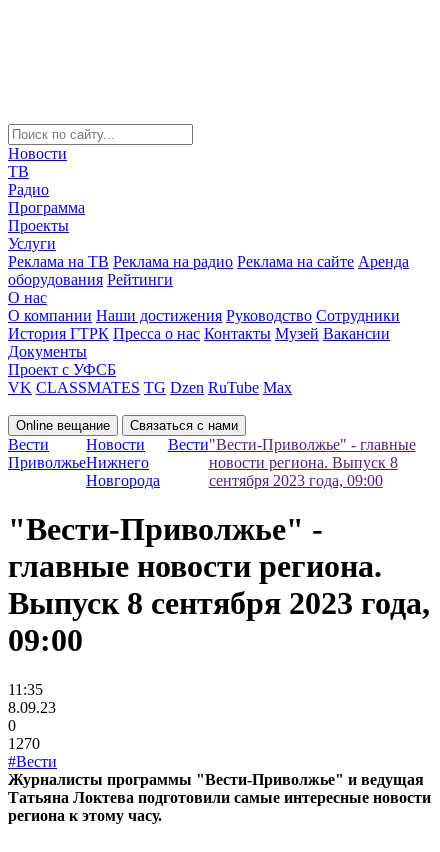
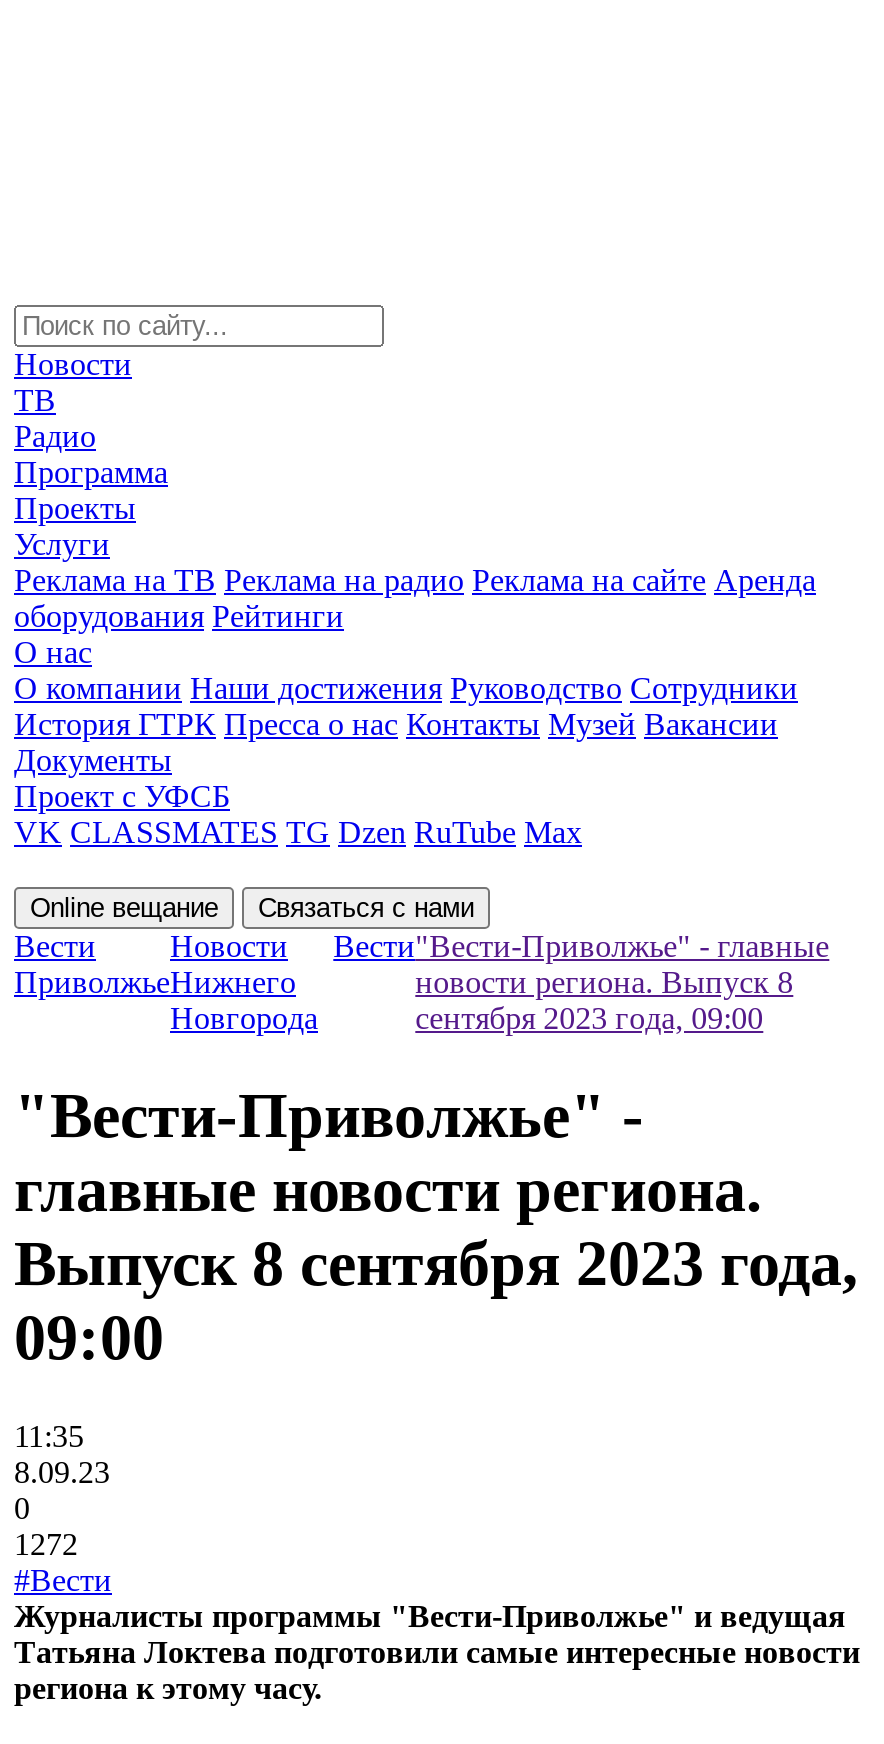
[8,735,40,752] 1270 -> [14,1527,78,1561] 1272

